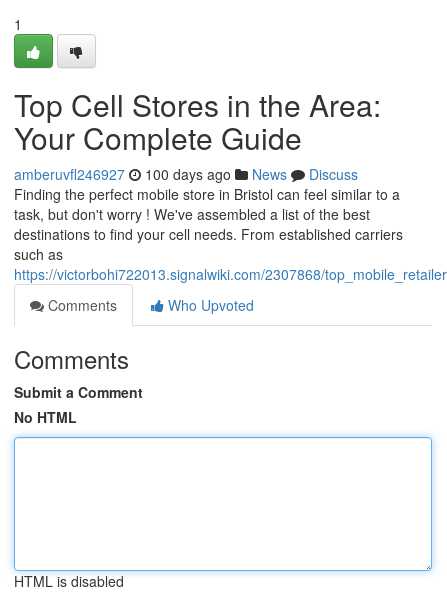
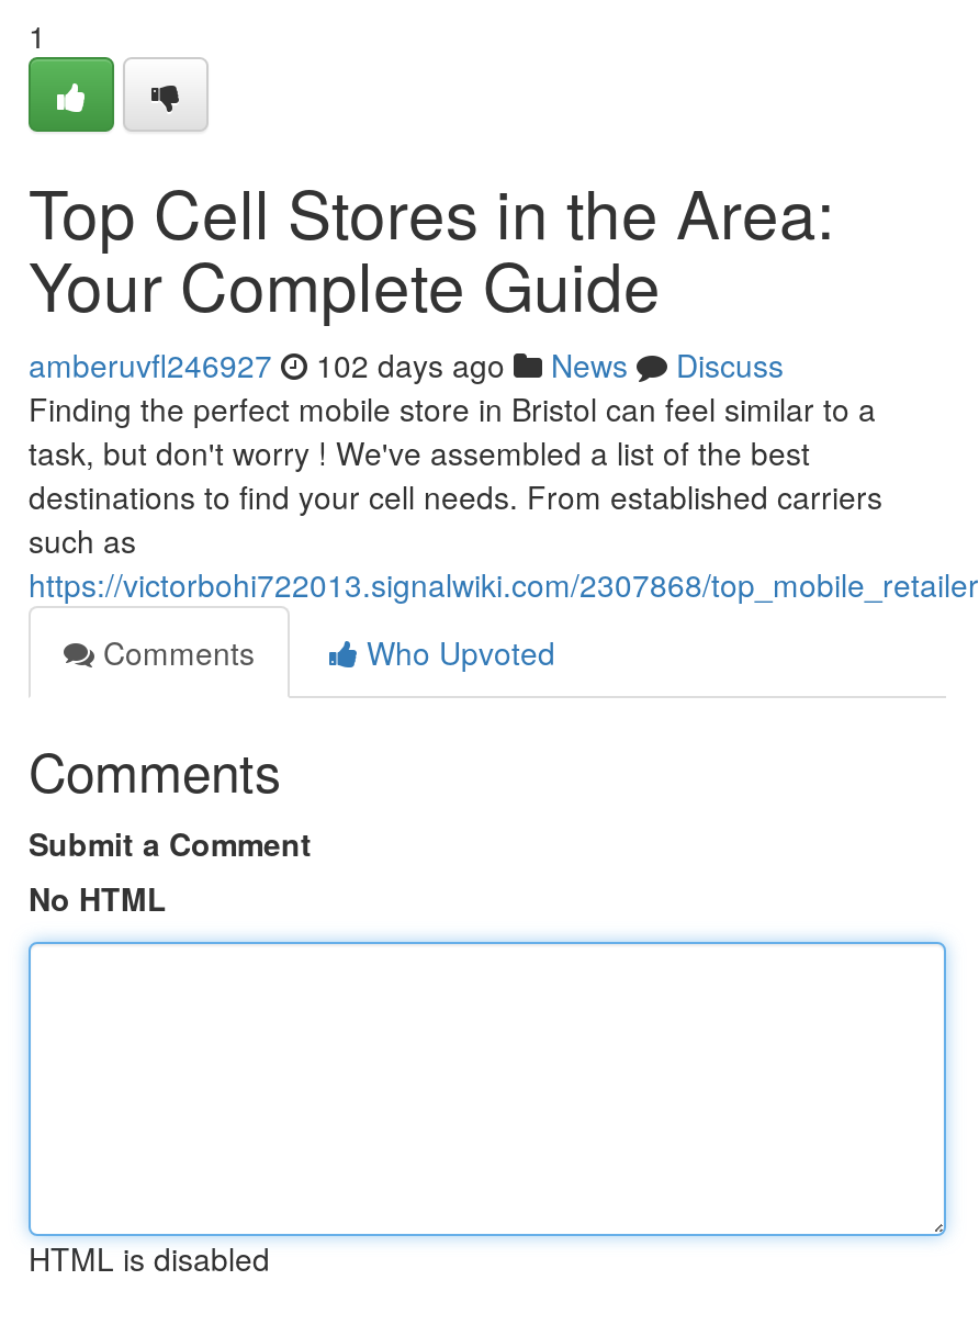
[14,164,358,184] amberuvfl246927 100 days ago News Discuss -> [29,343,784,386] amberuvfl246927 102 days ago News Discuss

